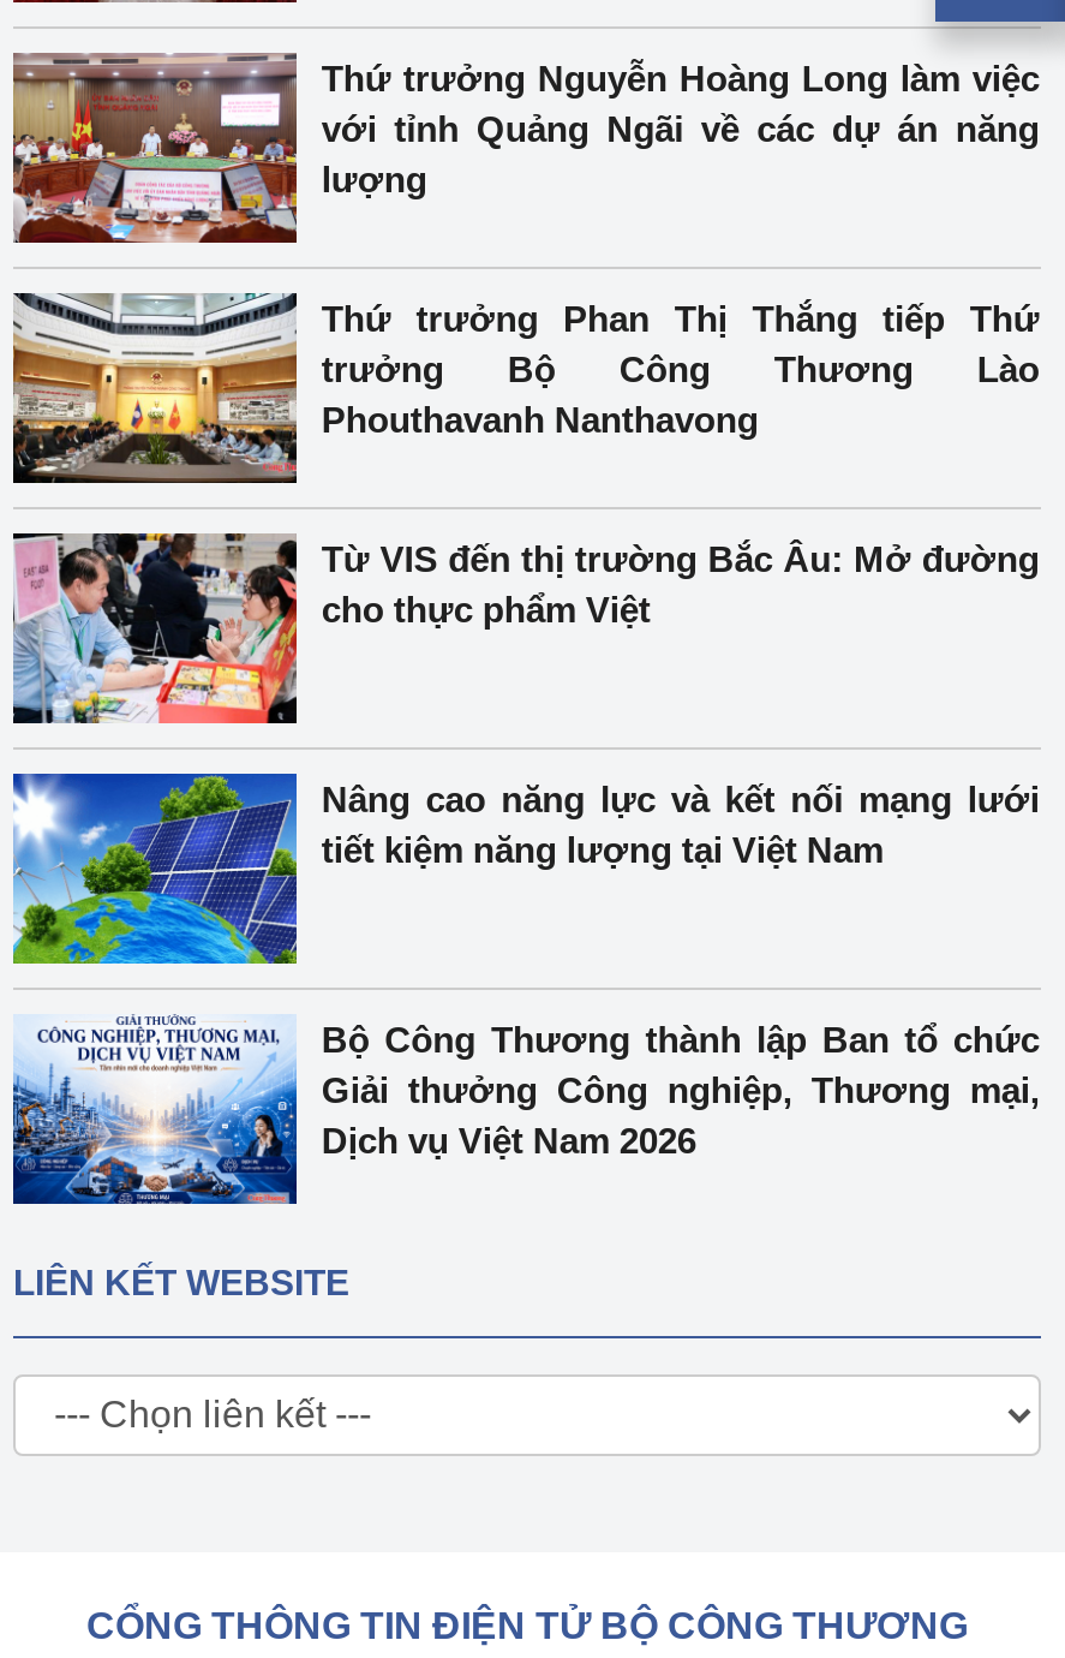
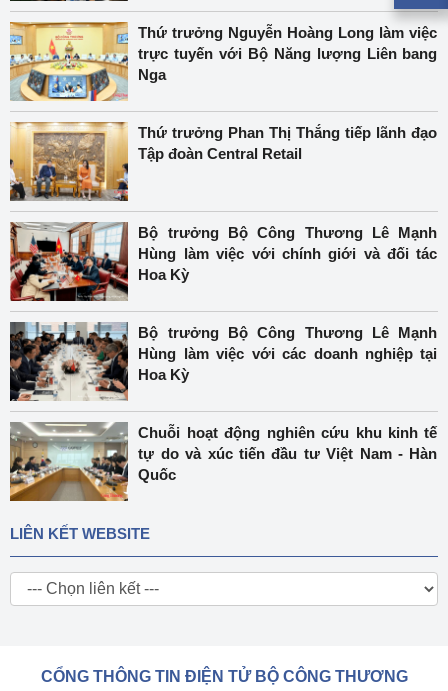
[11,53,1040,245] [image] | với tỉnh Quảng Ngãi về các dự án năng | lượng -> [9,22,437,102] [image] | trực tuyến với Bộ Năng lượng Liên bang | Nga
[11,291,1040,485] [image] | Thứ trưởng Phan Thị Thắng tiếp Thứ | trưởng Bộ Công Thương Lào | Phouthavanh Nanthavong -> [9,121,437,202] [image] | Thứ trưởng Phan Thị Thắng tiếp lãnh đạo | Tập đoàn Central Retail
[11,531,1040,726] [image] | Từ VIS đến thị trường Bắc Âu: Mở đường | cho thực phẩm Việt -> [9,221,437,302] [image] | Bộ trưởng Bộ Công Thương Lê Mạnh | Hùng làm việc với chính giới và đối tác | Hoa Kỳ
[11,771,1040,966] [image] | Nâng cao năng lực và kết nối mạng lưới | tiết kiệm năng lượng tại Việt Nam -> [9,321,437,402] [image] | Bộ trưởng Bộ Công Thương Lê Mạnh | Hùng làm việc với các doanh nghiệp tại | Hoa Kỳ
[11,1014,1040,1206] [image] | Bộ Công Thương thành lập Ban tổ chức | Giải thưởng Công nghiệp, Thương mại, | Dịch vụ Việt Nam 2026 -> [9,421,437,502] [image] | Chuỗi hoạt động nghiên cứu khu kinh tế | tự do và xúc tiến đầu tư Việt Nam - Hàn | Quốc

